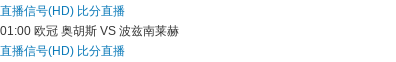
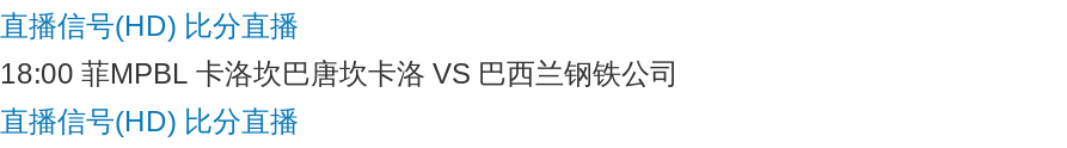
[0,24,179,38] 01:00 欧冠奥胡斯 VS 波兹南莱赫 -> [0,57,679,91] 18:00 菲MPBL卡洛坎巴唐坎卡洛 VS 巴西兰钢铁公司

